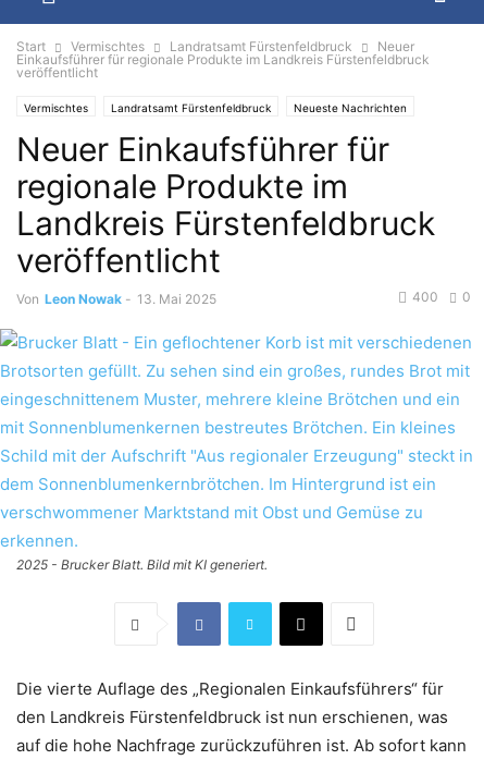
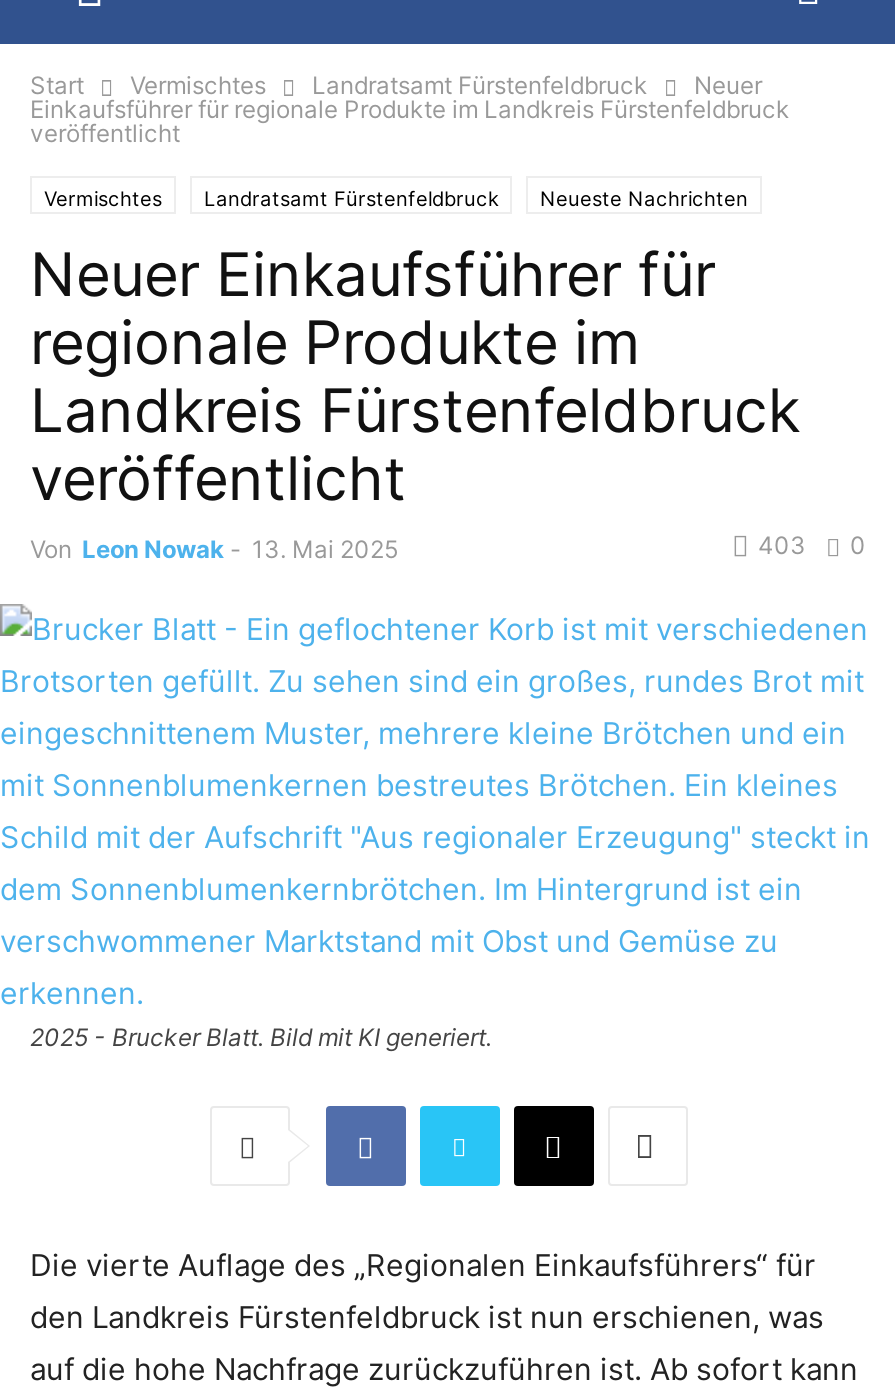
[412,289,471,305] 400 0 -> [758,530,866,560] 403 0

